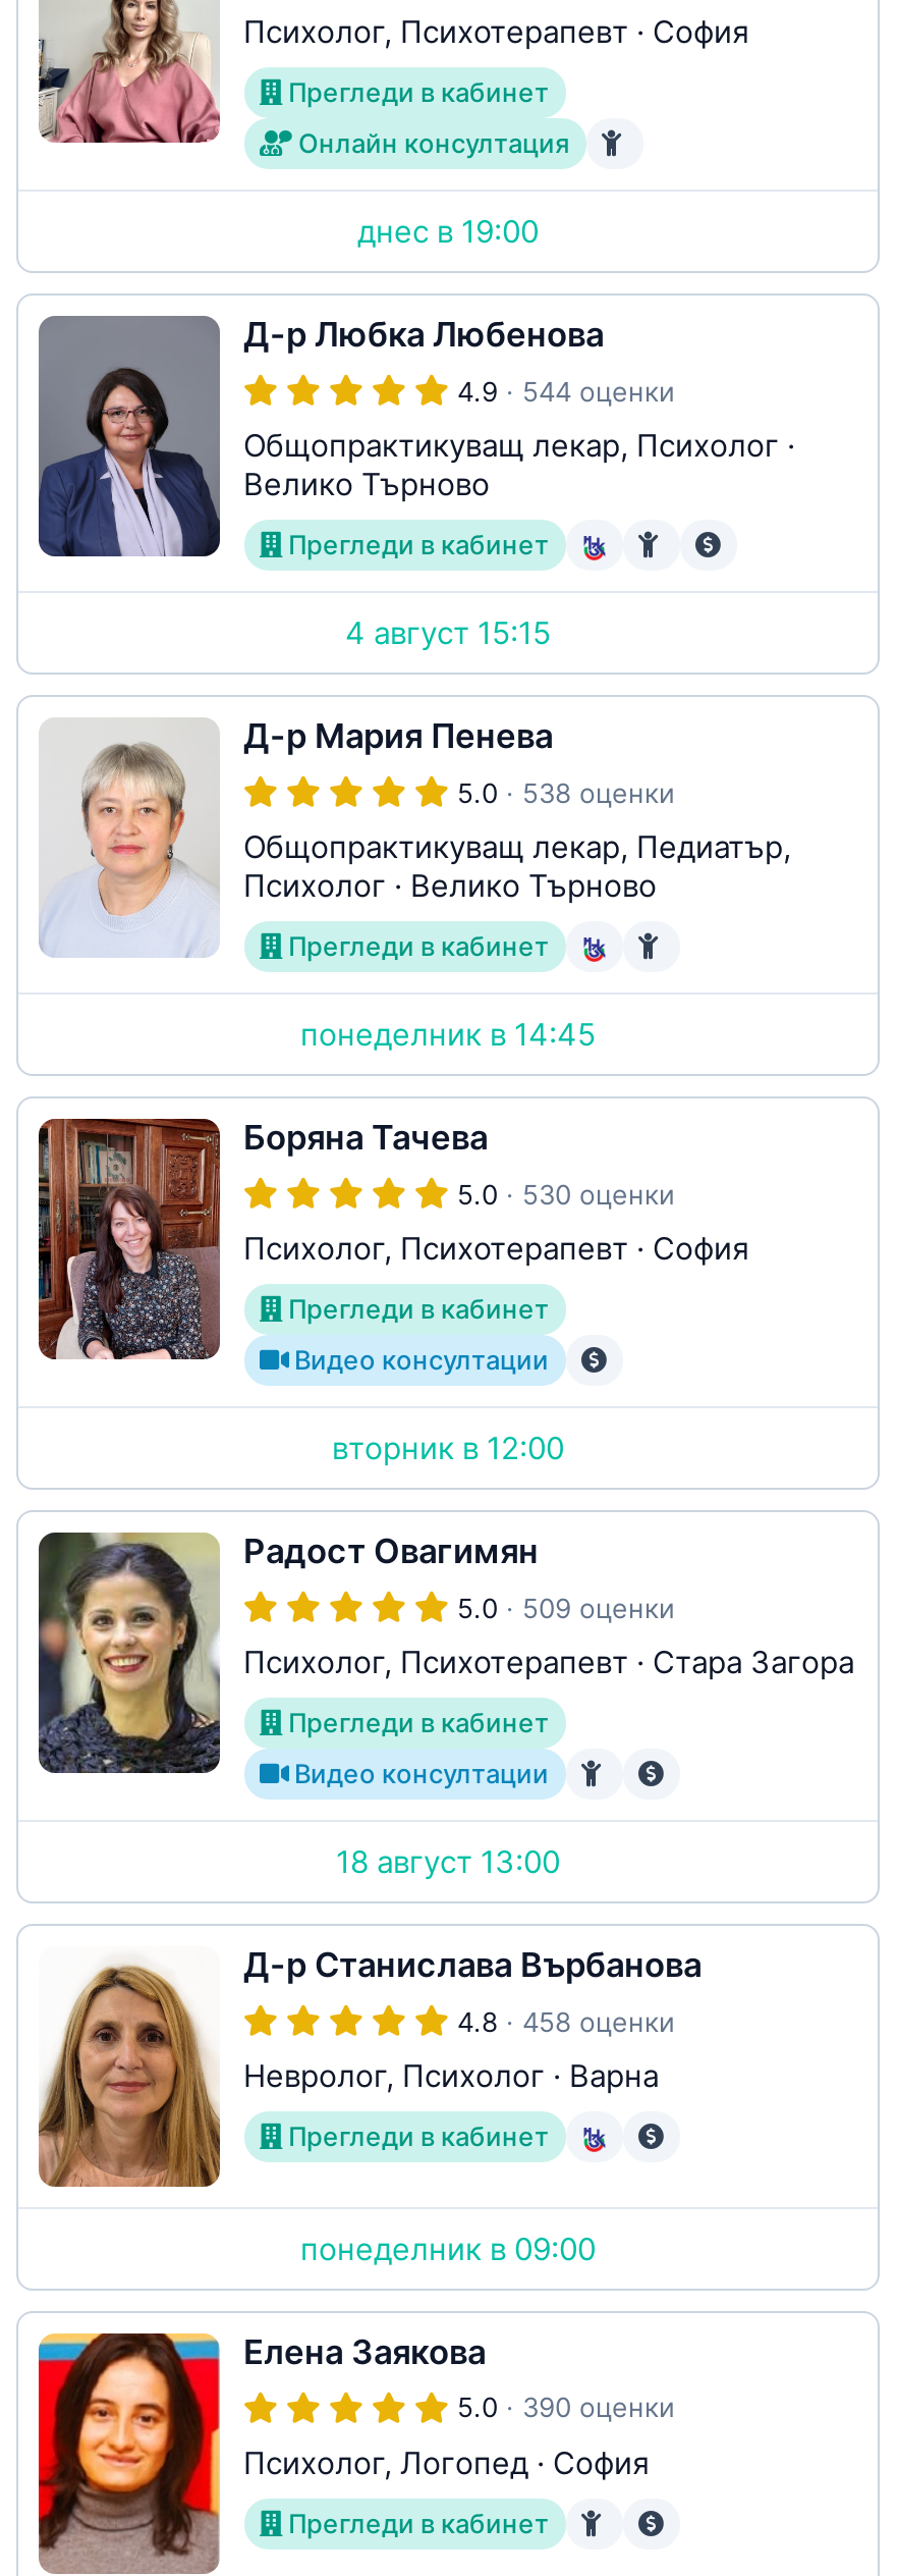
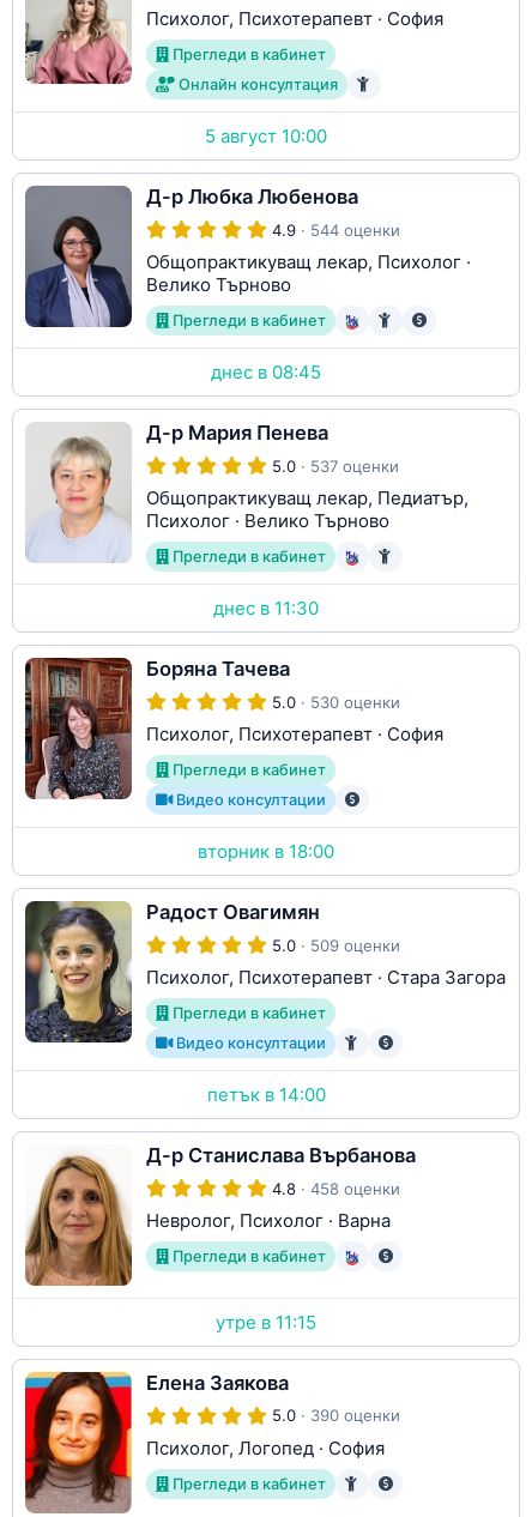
[357,212,539,251] днес в 19:00 -> [205,125,327,147] 5 август 10:00
[345,613,551,652] 4 август 15:15 -> [211,361,321,383] днес в 08:45
[457,775,675,808] 5.0 · 538 оценки -> [271,456,398,475] 5.0 · 537 оценки
[300,1015,596,1054] понеделник в 14:45 -> [213,597,319,620] днес в 11:30
[332,1429,564,1467] вторник в 12:00 -> [198,840,334,863] вторник в 18:00
[336,1842,560,1881] 18 август 13:00 -> [207,1083,325,1106] петък в 14:00
[300,2229,596,2268] понеделник в 09:00 -> [216,1311,316,1333] утре в 11:15

